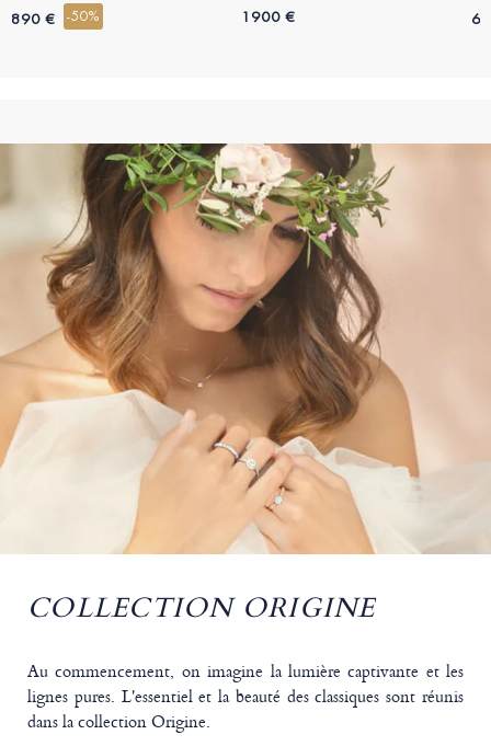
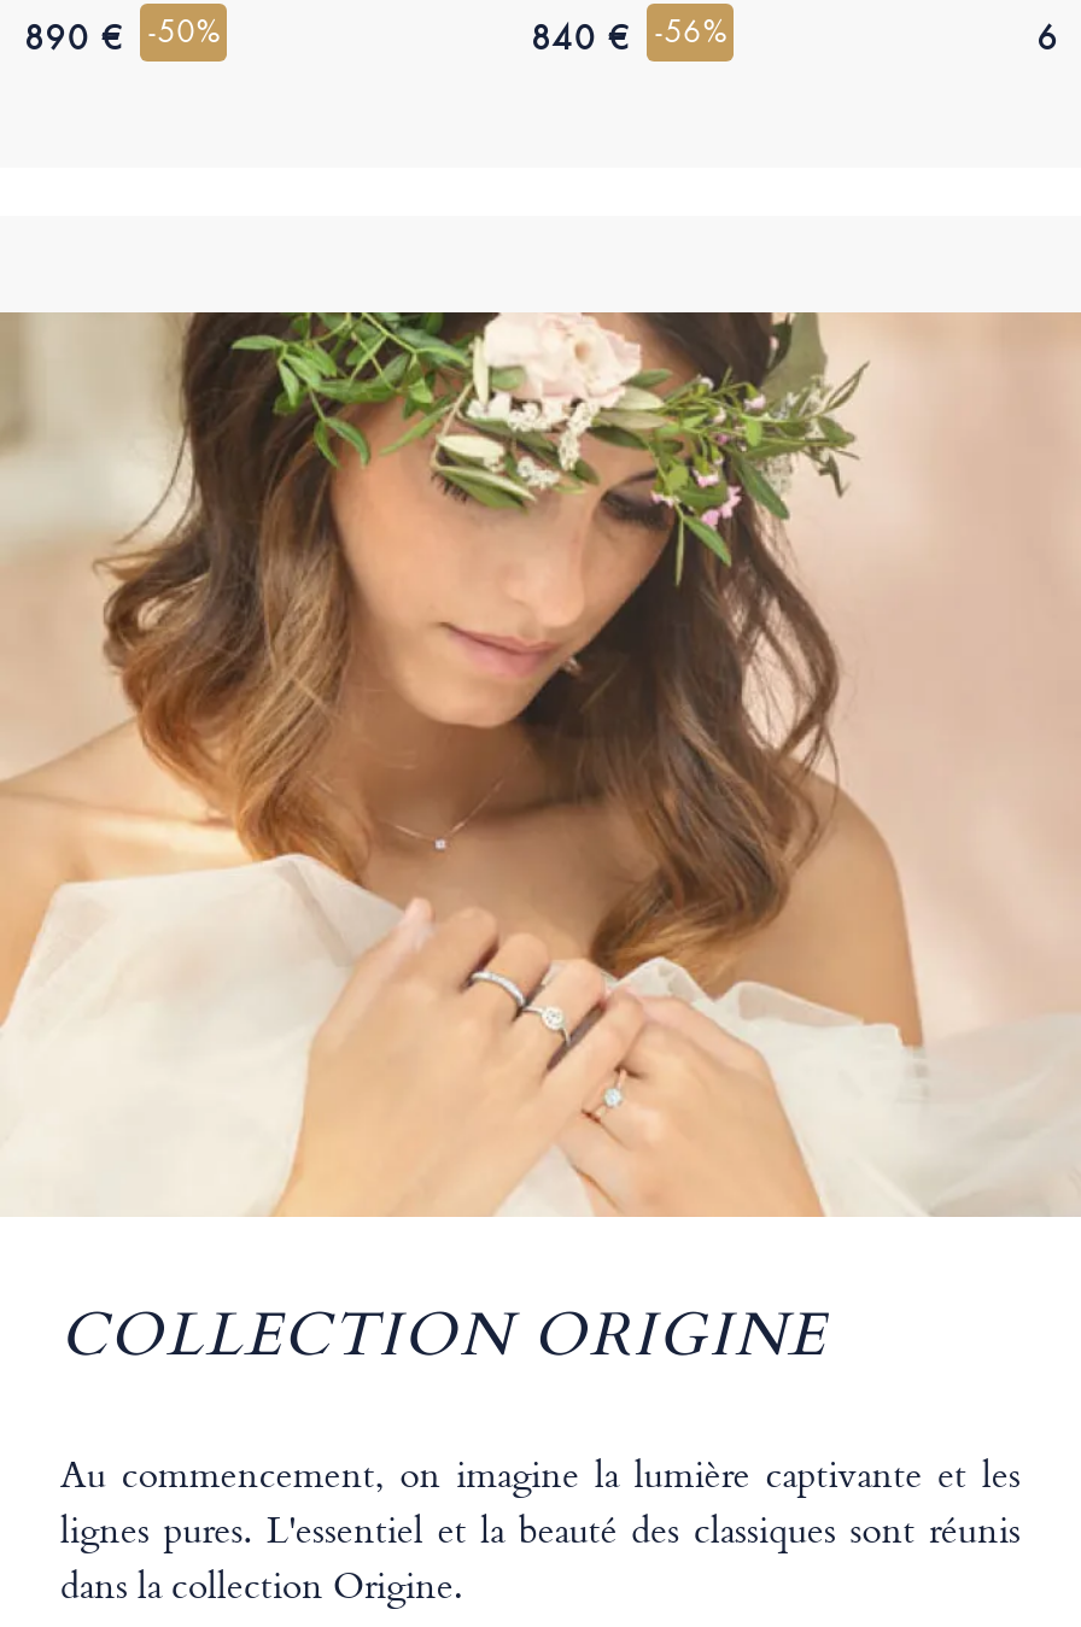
[241,8,296,26] 1900 € -> [531,13,727,59] 840 € | -56%

